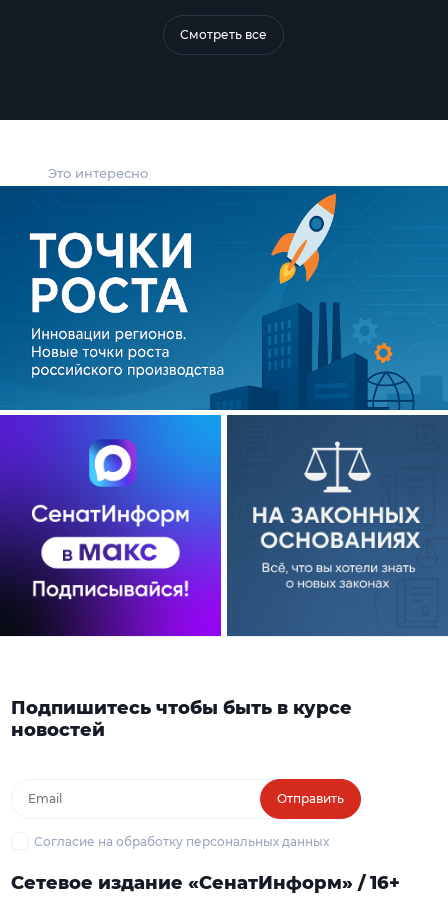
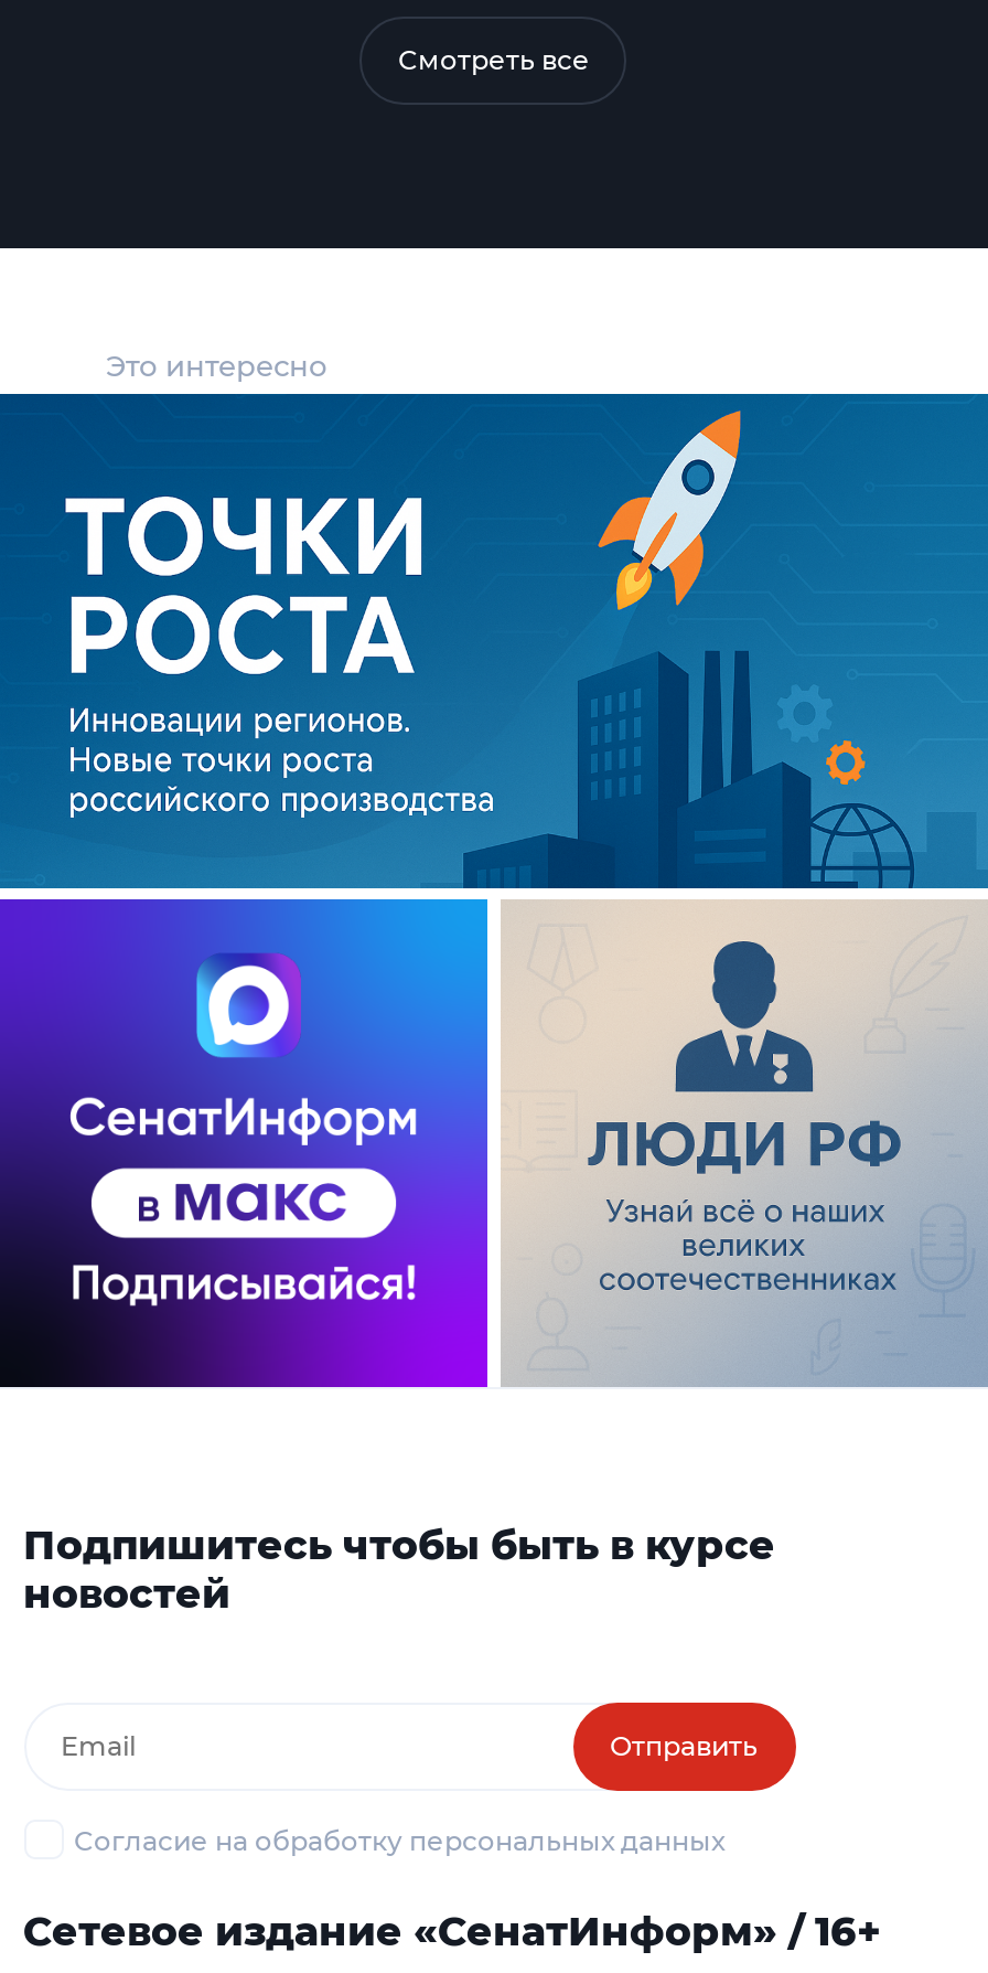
[226,414,445,636] [image] -> [501,899,981,1385] [image]

